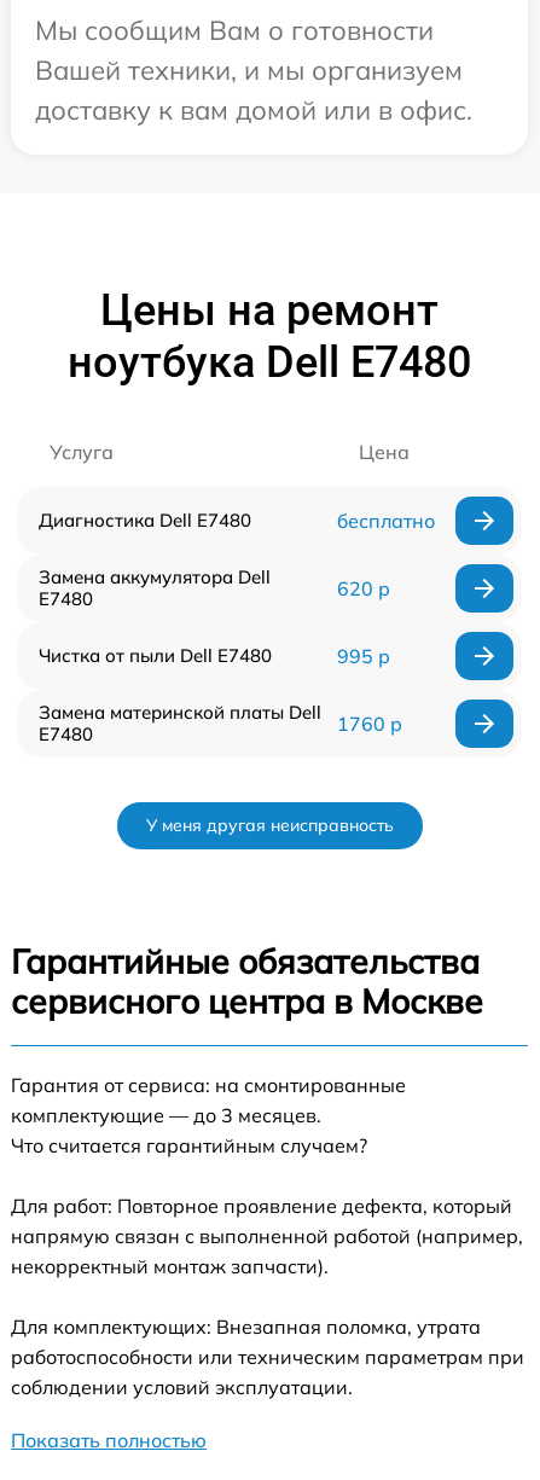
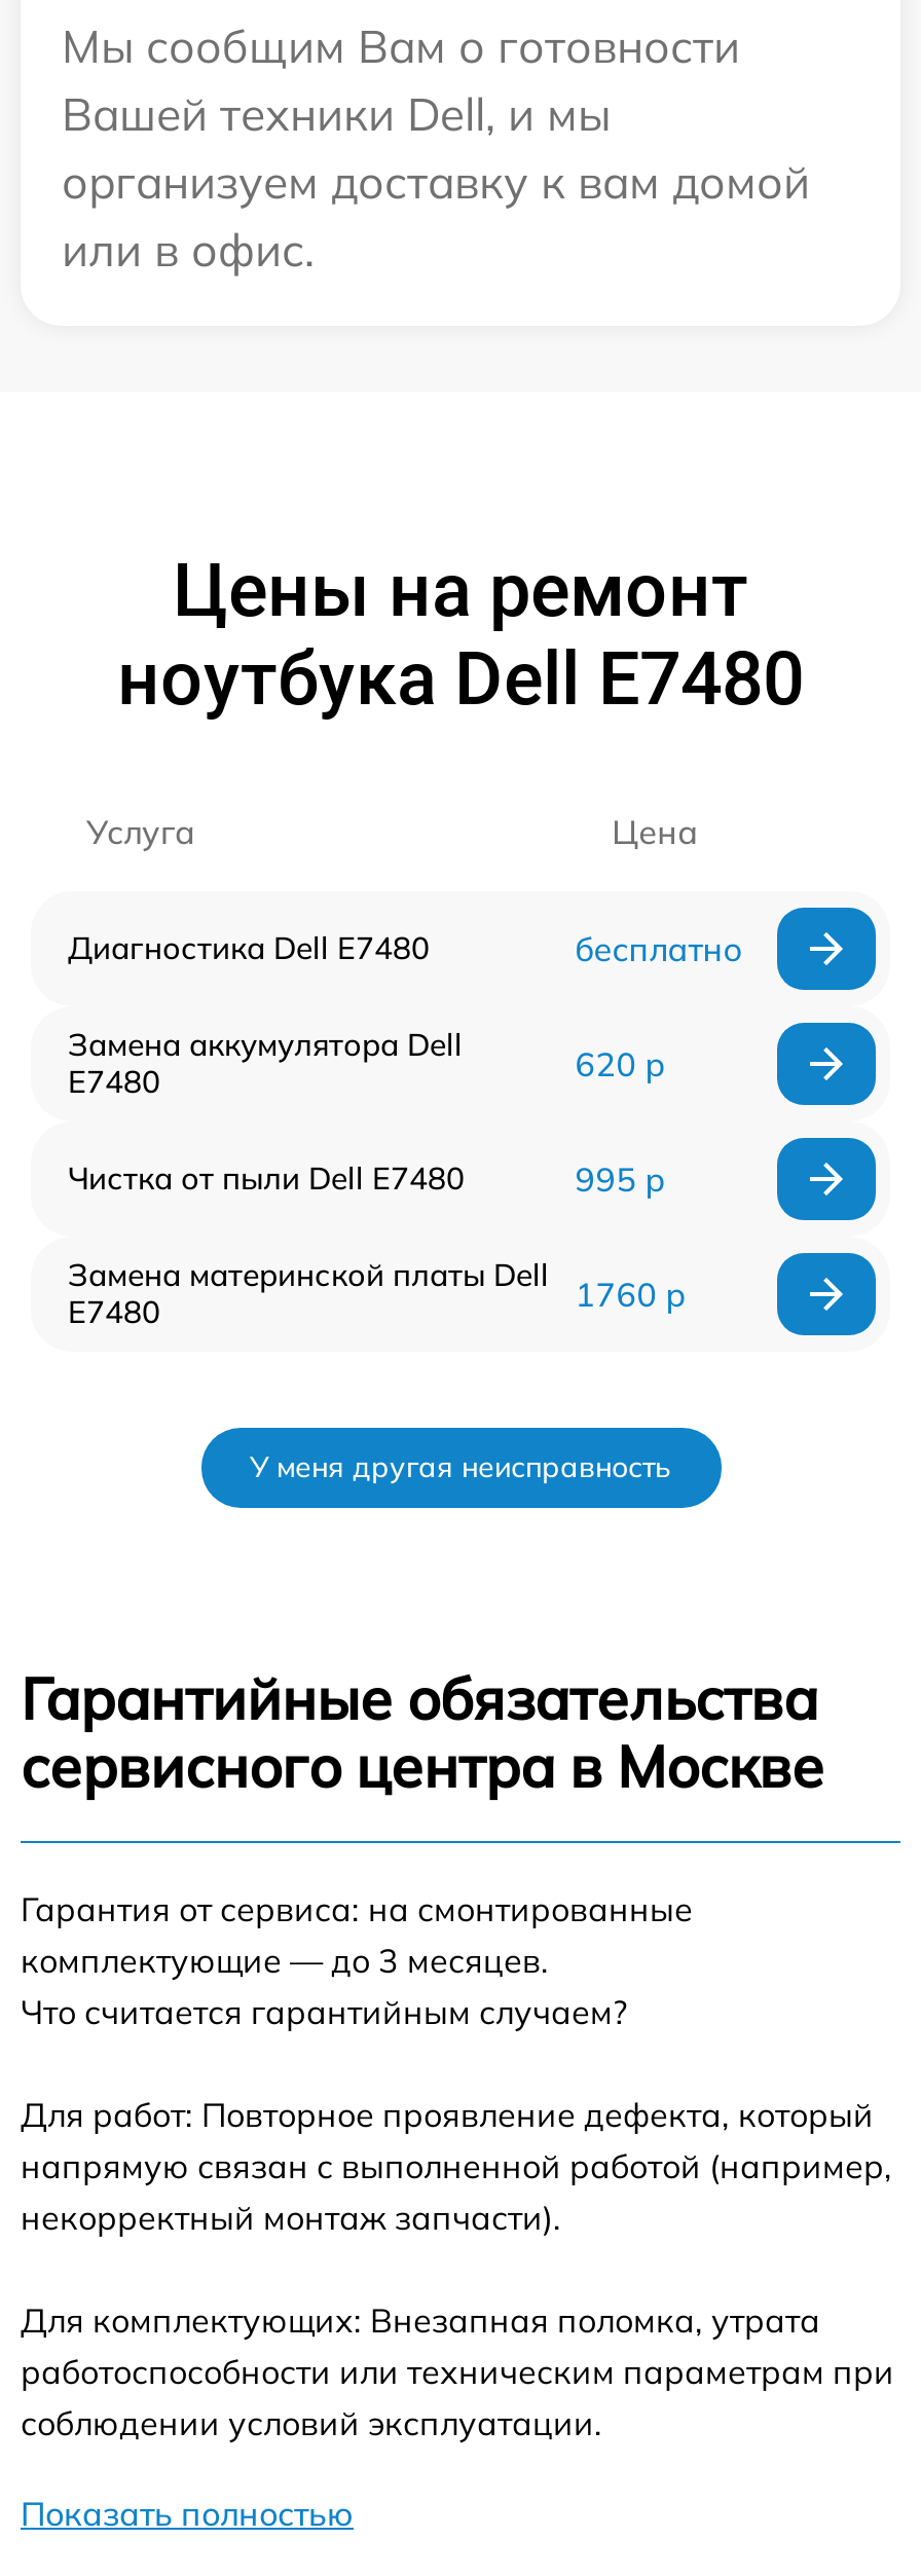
[35,53,472,127] Вашей техники, и мы организуем | доставку к вам домой или в офис. -> [62,85,810,278] Вашей техники Dell, и мы | организуем доставку к вам домой | или в офис.

